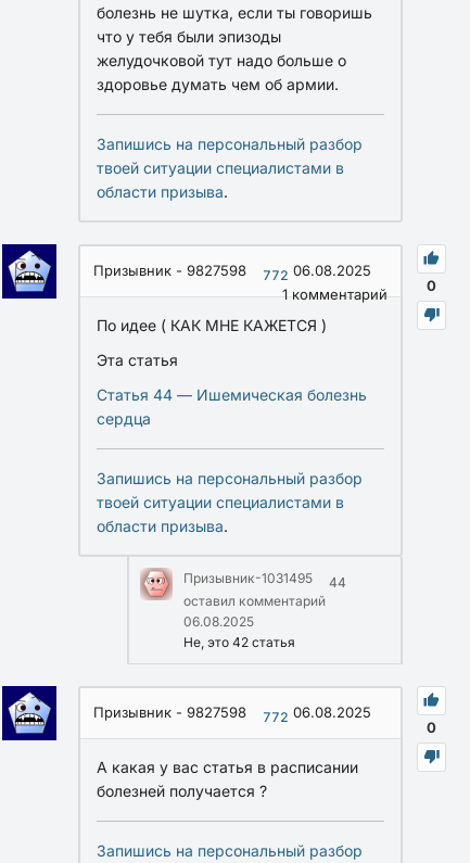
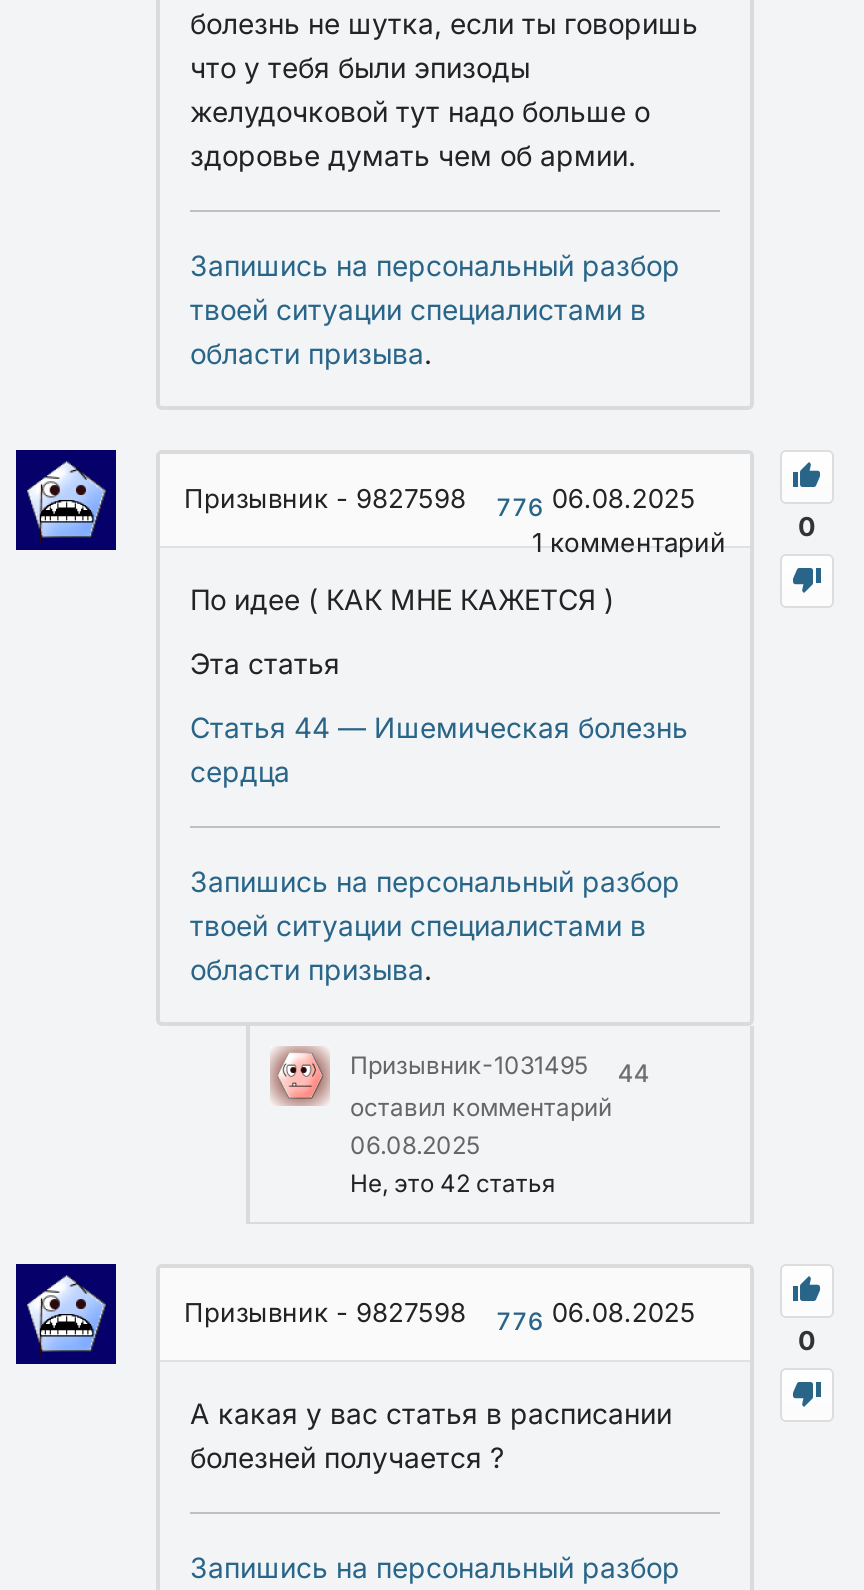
[93,261,371,283] Призывник - 9827598 772 06.08.2025 -> [184,482,696,522] Призывник - 9827598 776 06.08.2025
[93,703,371,725] Призывник - 9827598 772 06.08.2025 -> [184,1296,696,1336] Призывник - 9827598 776 06.08.2025

